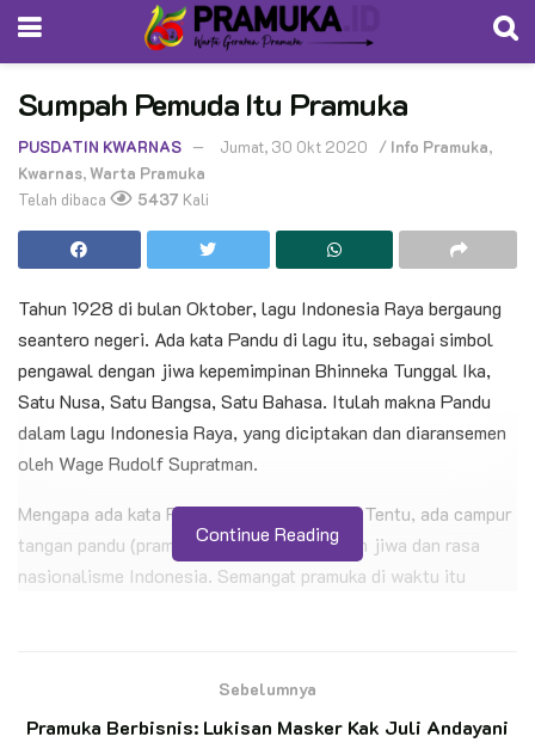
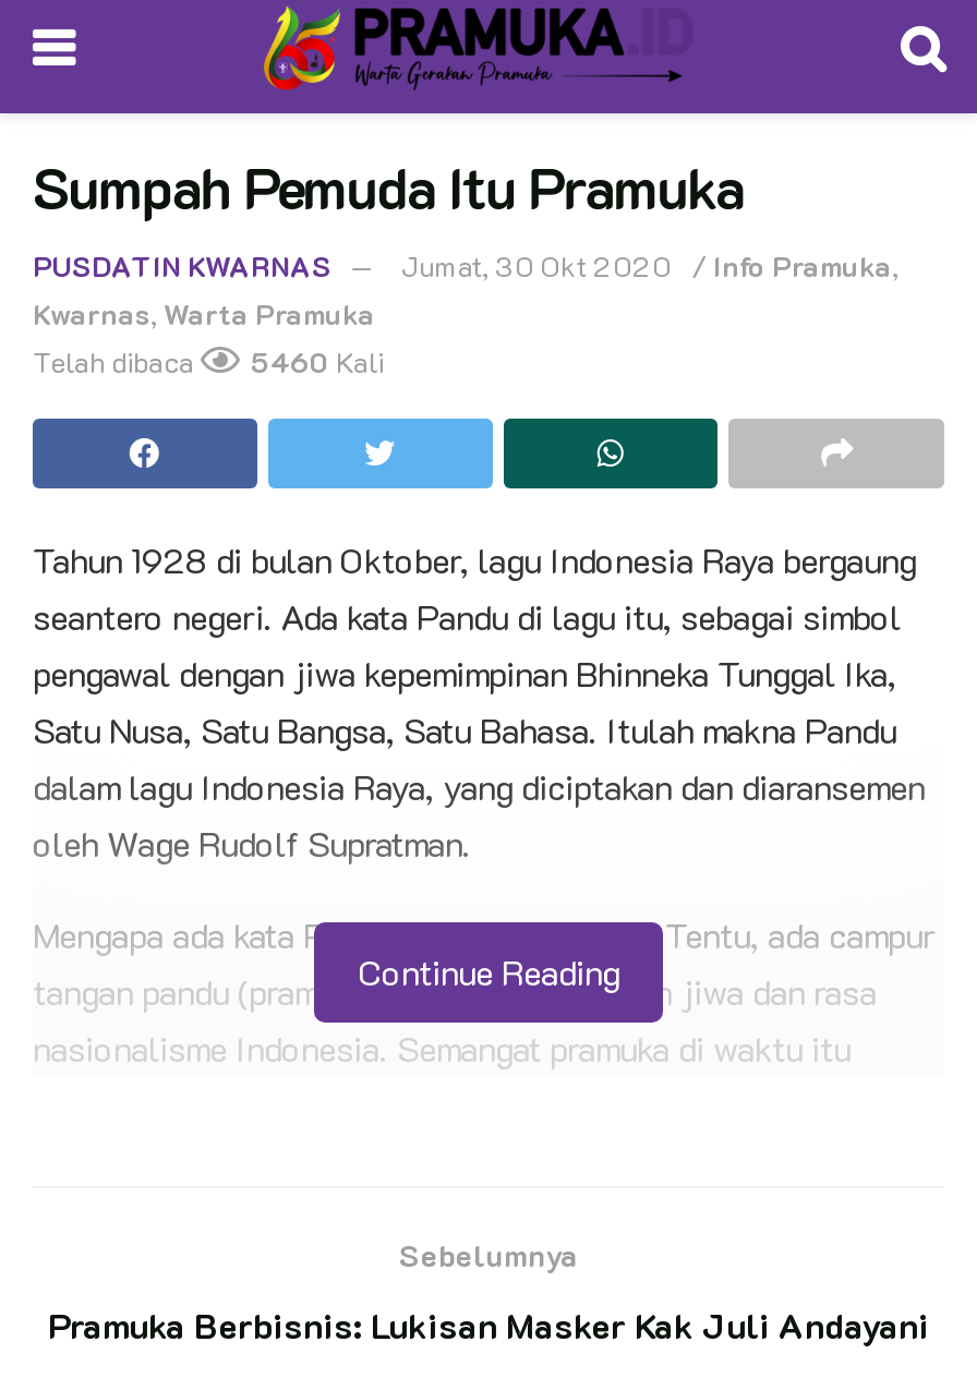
[18,189,209,210] Telah dibaca 5437 Kali -> [33,343,384,380] Telah dibaca 5460 Kali

